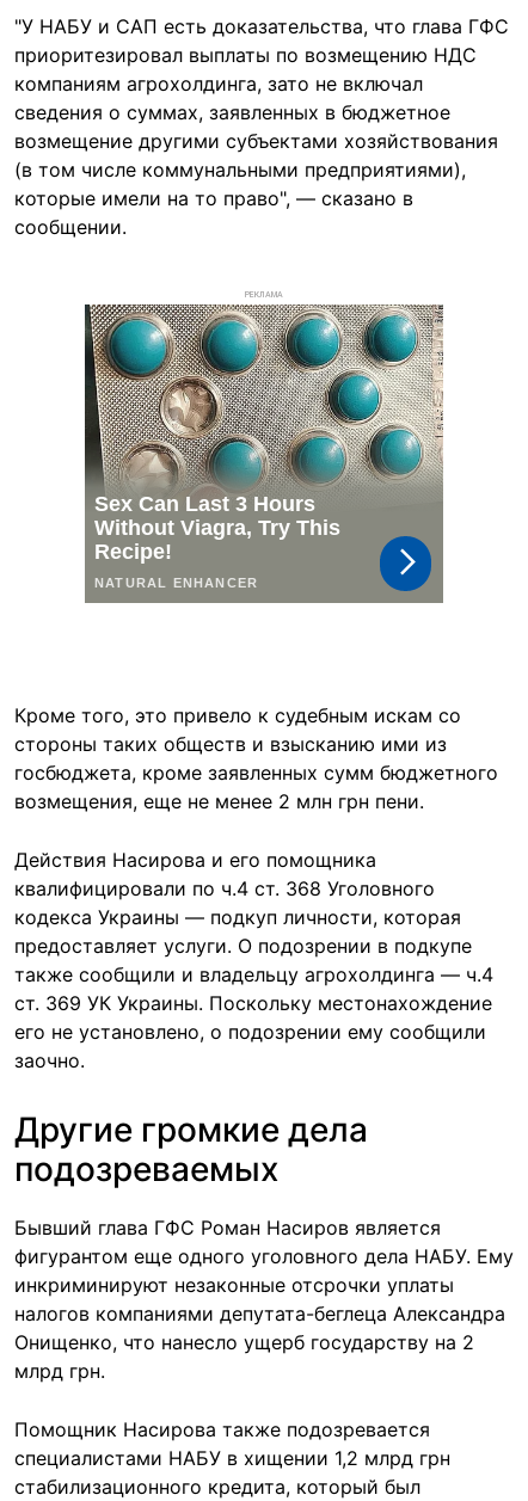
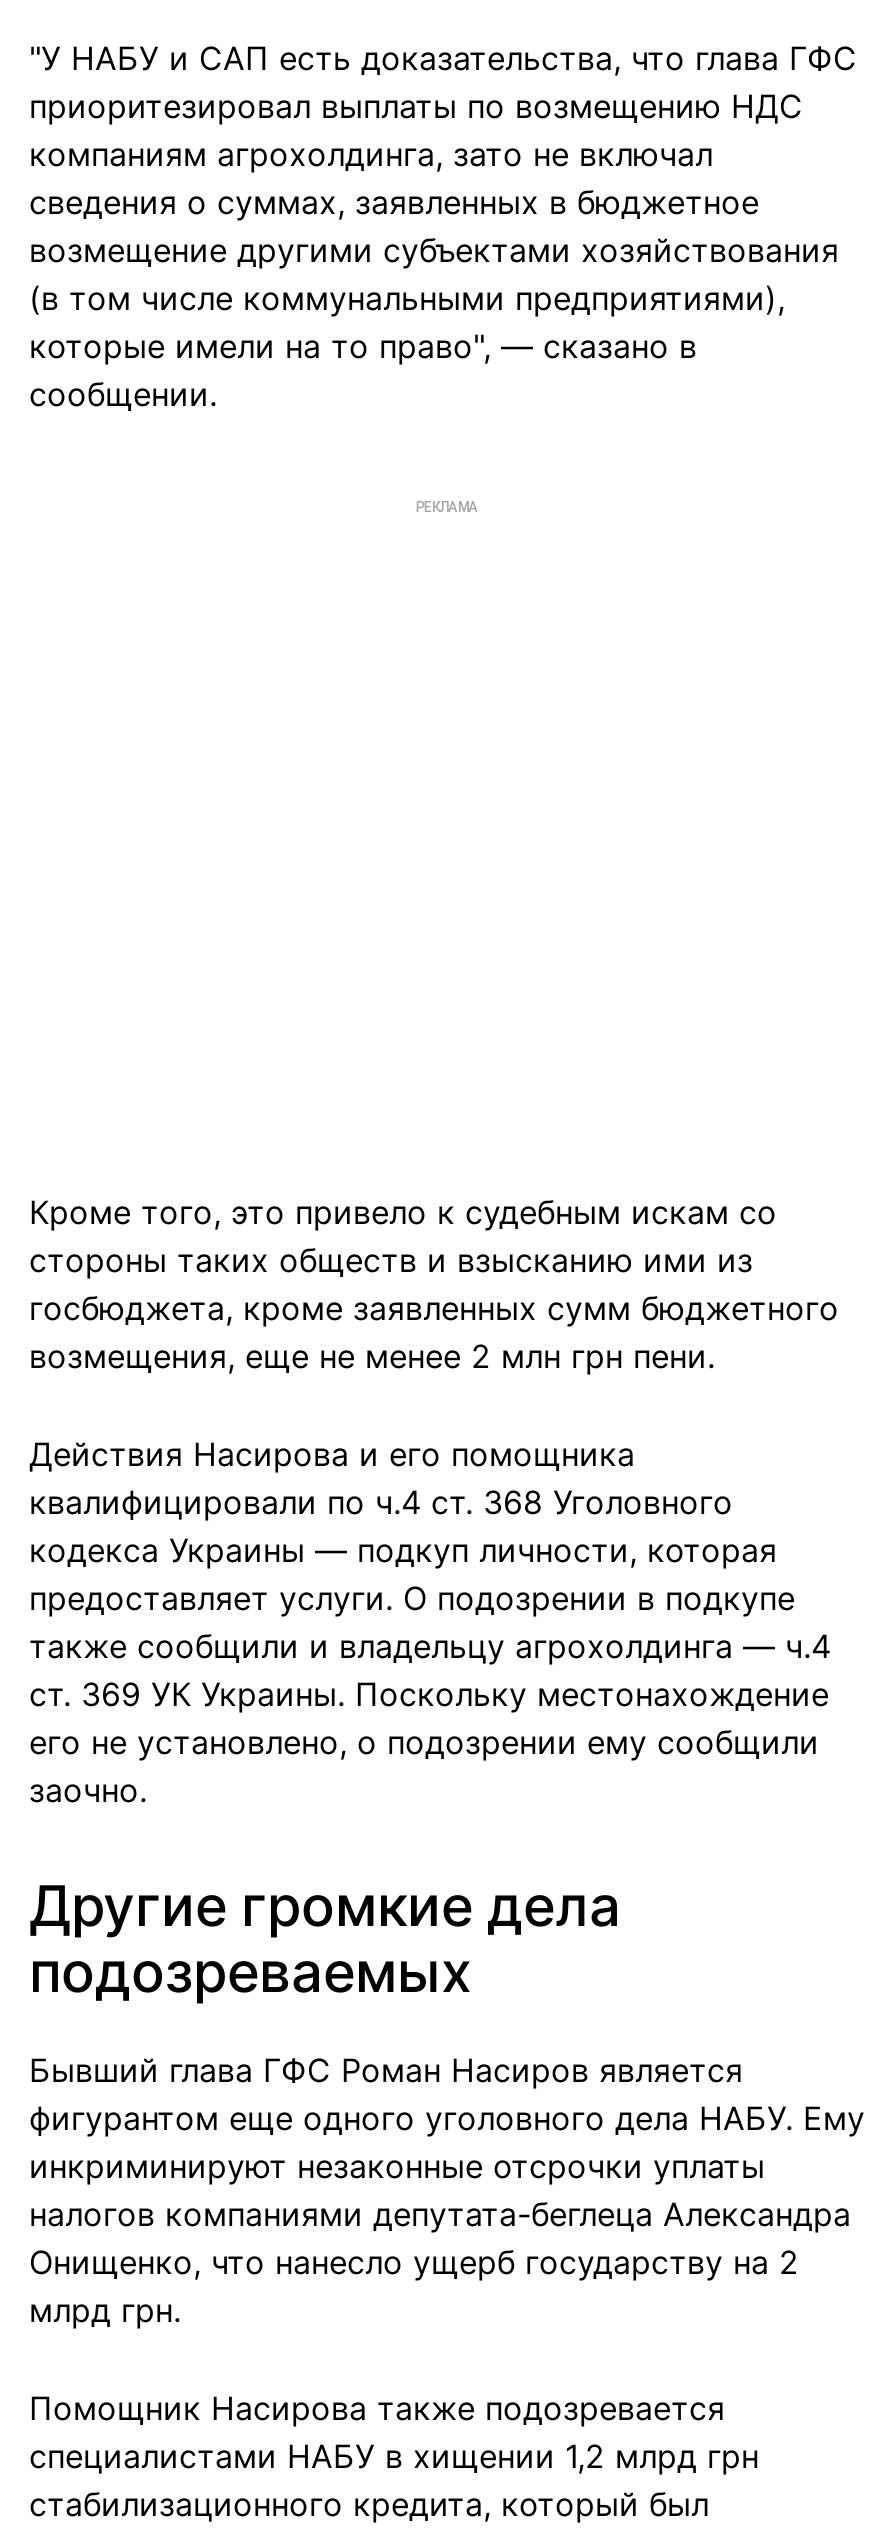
[84,303,444,604] [image] -> none

